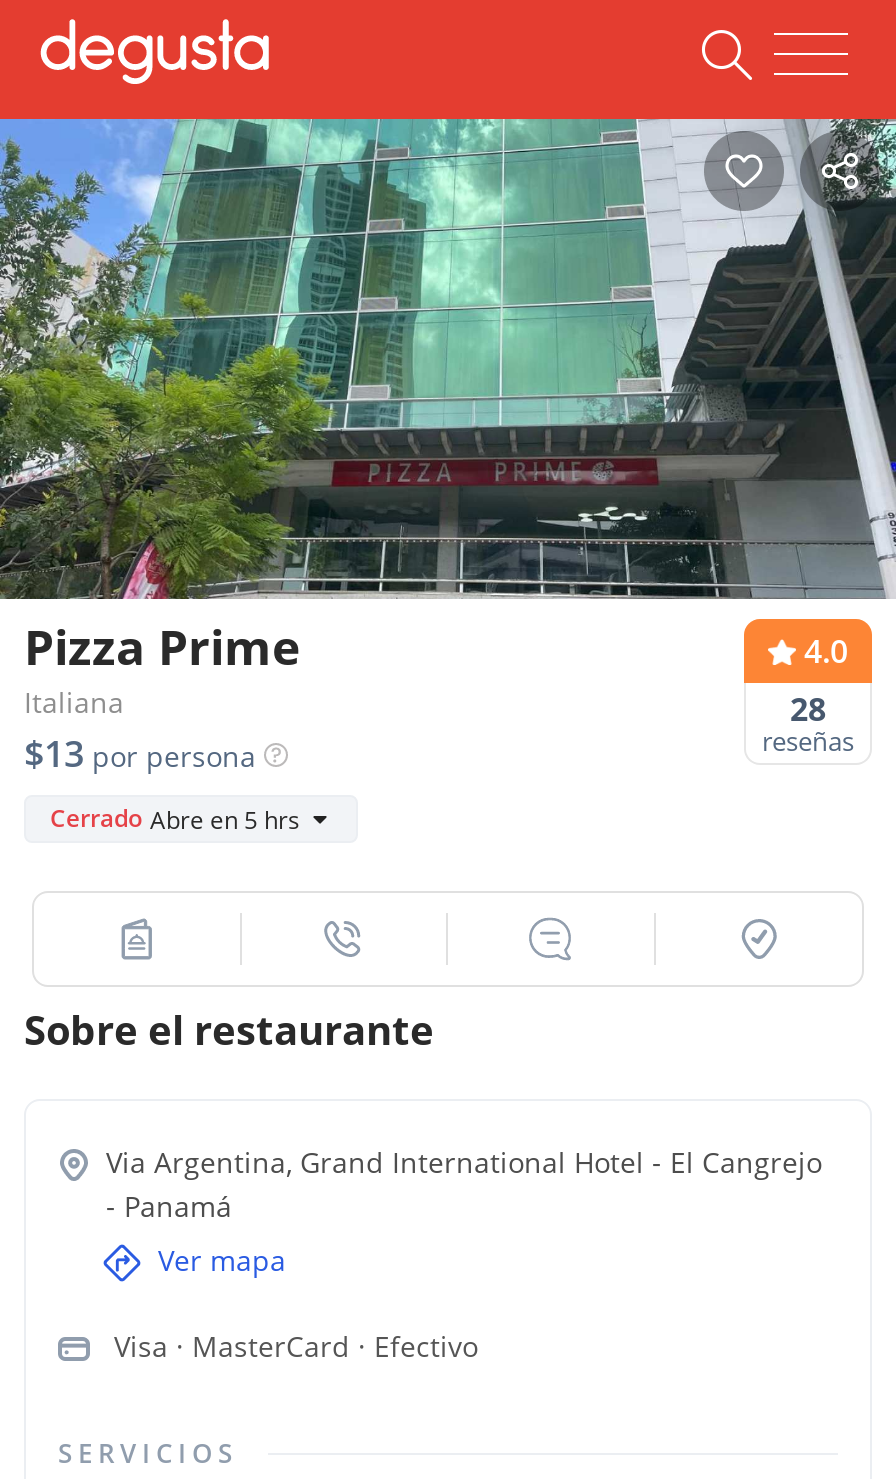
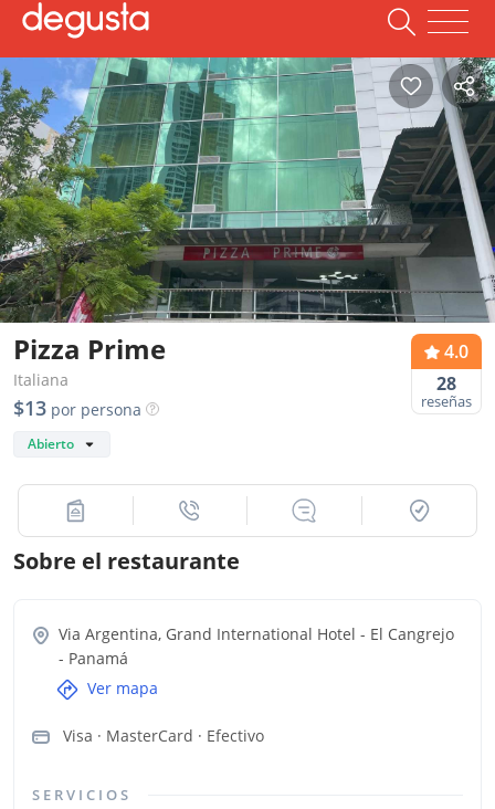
[50,801,300,836] Cerrado Abre en 5 hrs -> [28,434,74,453] Abierto

